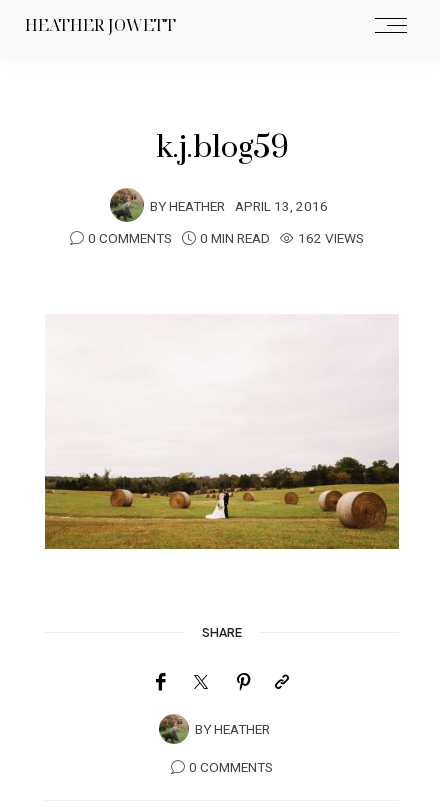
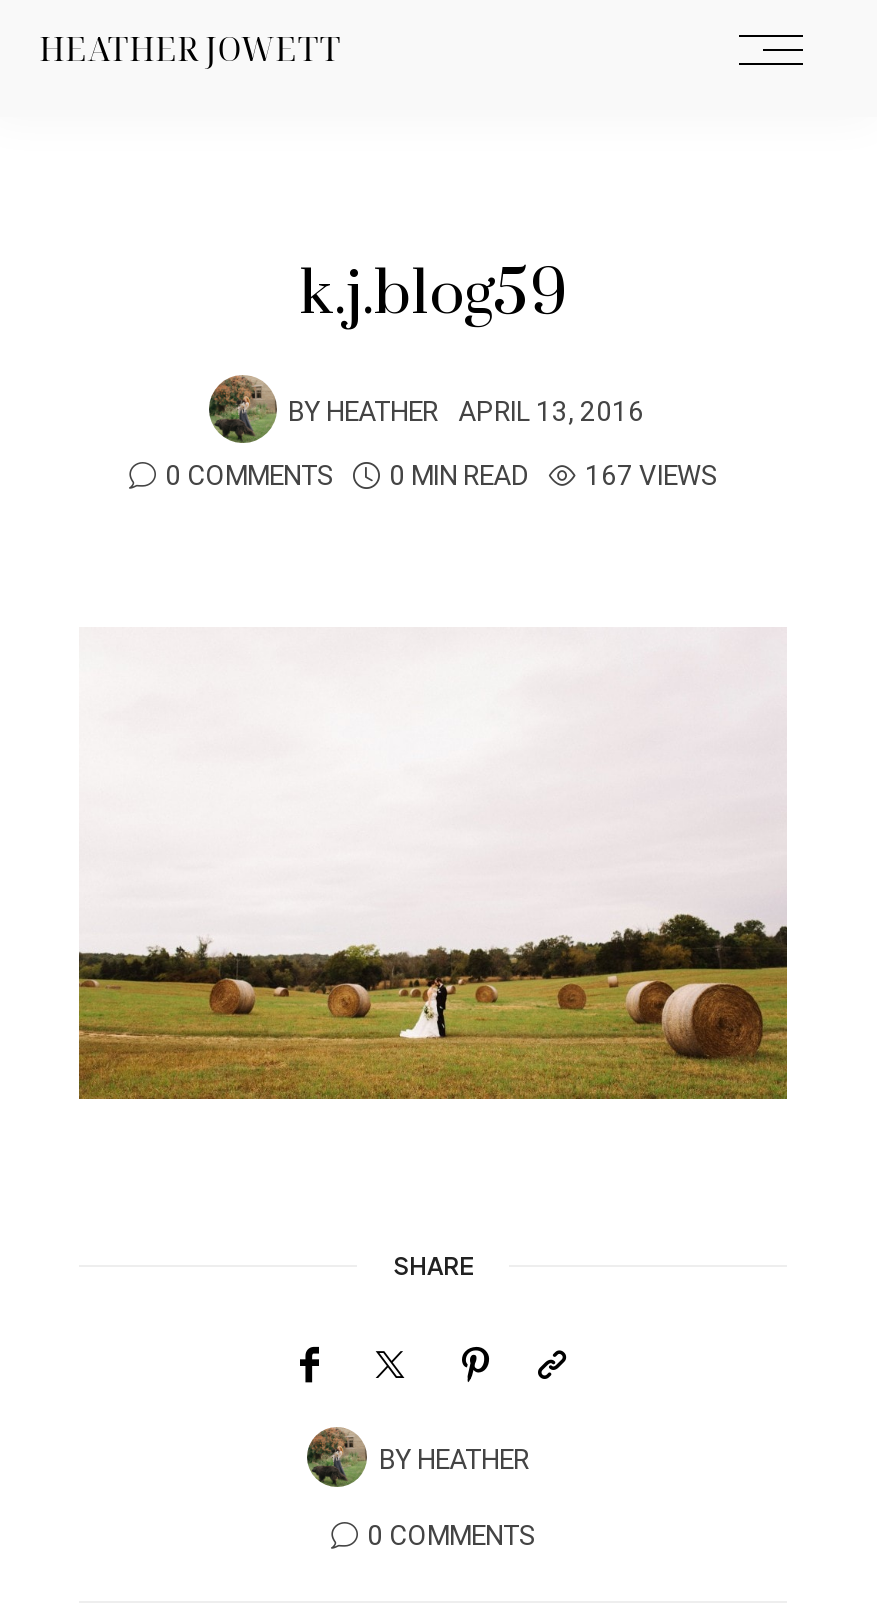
[88,229,364,249] 0 COMMENTS 0 MIN READ 162 VIEWS -> [165,457,717,497] 0 COMMENTS 0 MIN READ 167 VIEWS

